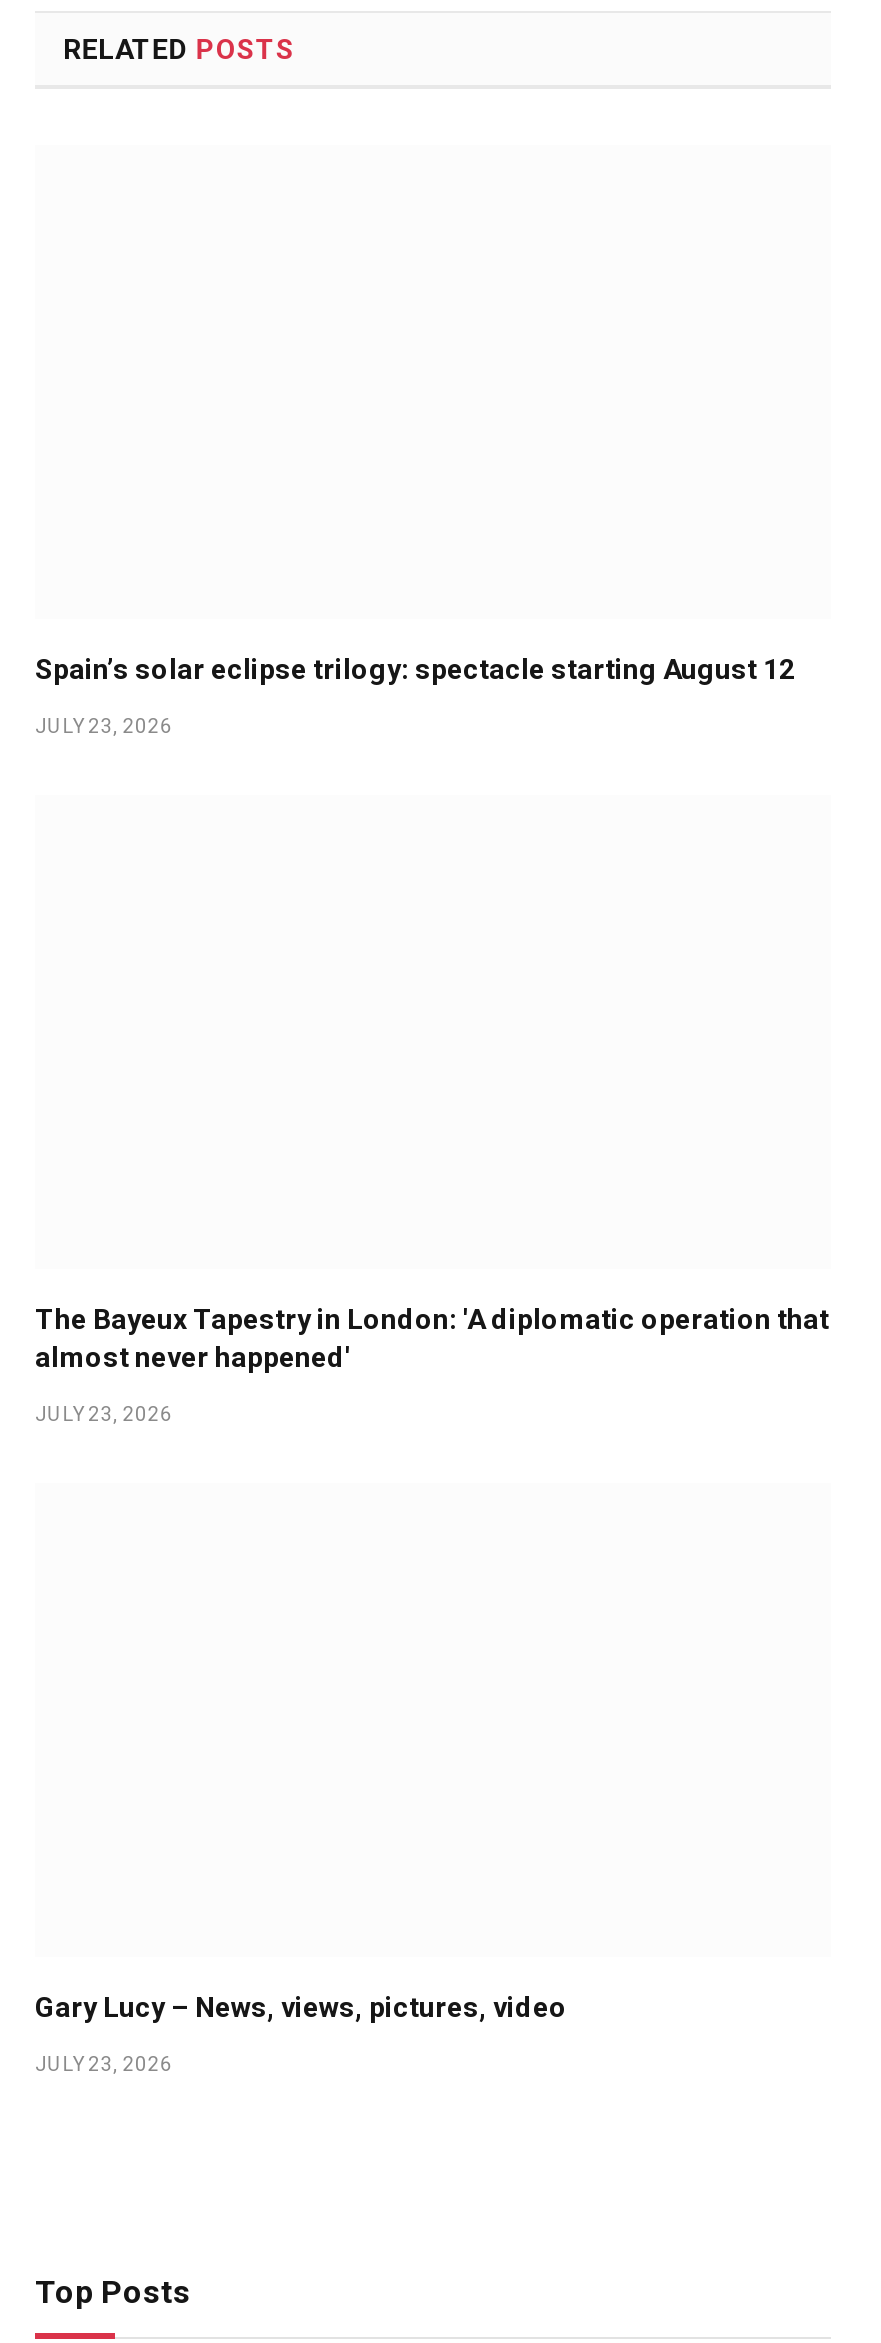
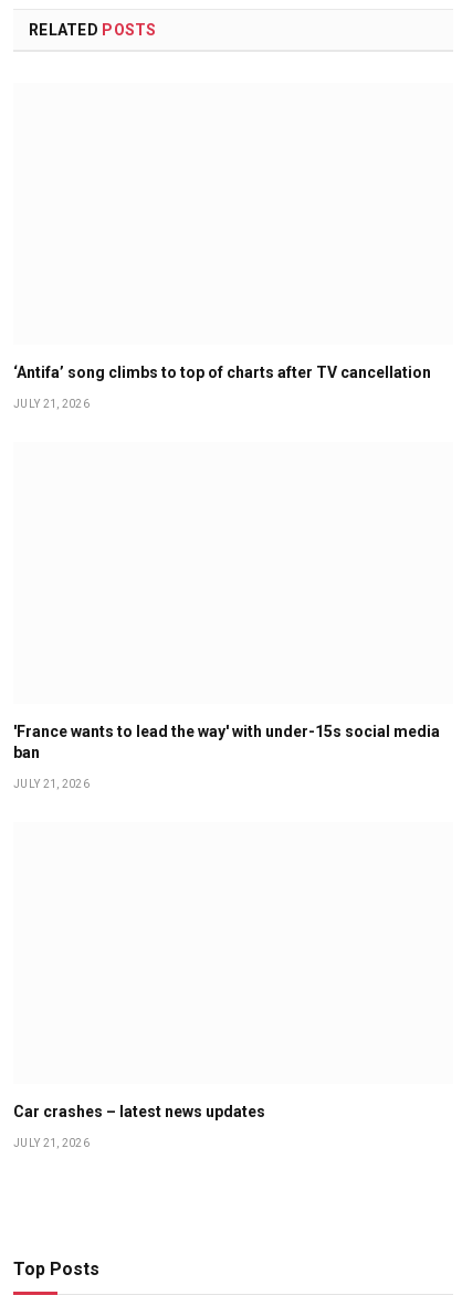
[35,653,795,685] Spain’s solar eclipse trilogy: spectacle starting August 12 -> [13,364,431,381] ‘Antifa’ song climbs to top of charts after TV cancellation
[35,715,173,737] JULY 23, 2026 -> [13,398,89,410] JULY 21, 2026
[35,1303,829,1373] The Bayeux Tapestry in London: 'A diplomatic operation that | almost never happened' -> [13,722,440,761] 'France wants to lead the way' with under-15s social media | ban
[35,1403,173,1425] JULY 23, 2026 -> [13,778,89,790] JULY 21, 2026
[35,1991,567,2023] Gary Lucy – News, views, pictures, video -> [13,1102,265,1120] Car crashes – latest news updates
[35,2053,173,2075] JULY 23, 2026 -> [13,1137,89,1149] JULY 21, 2026

